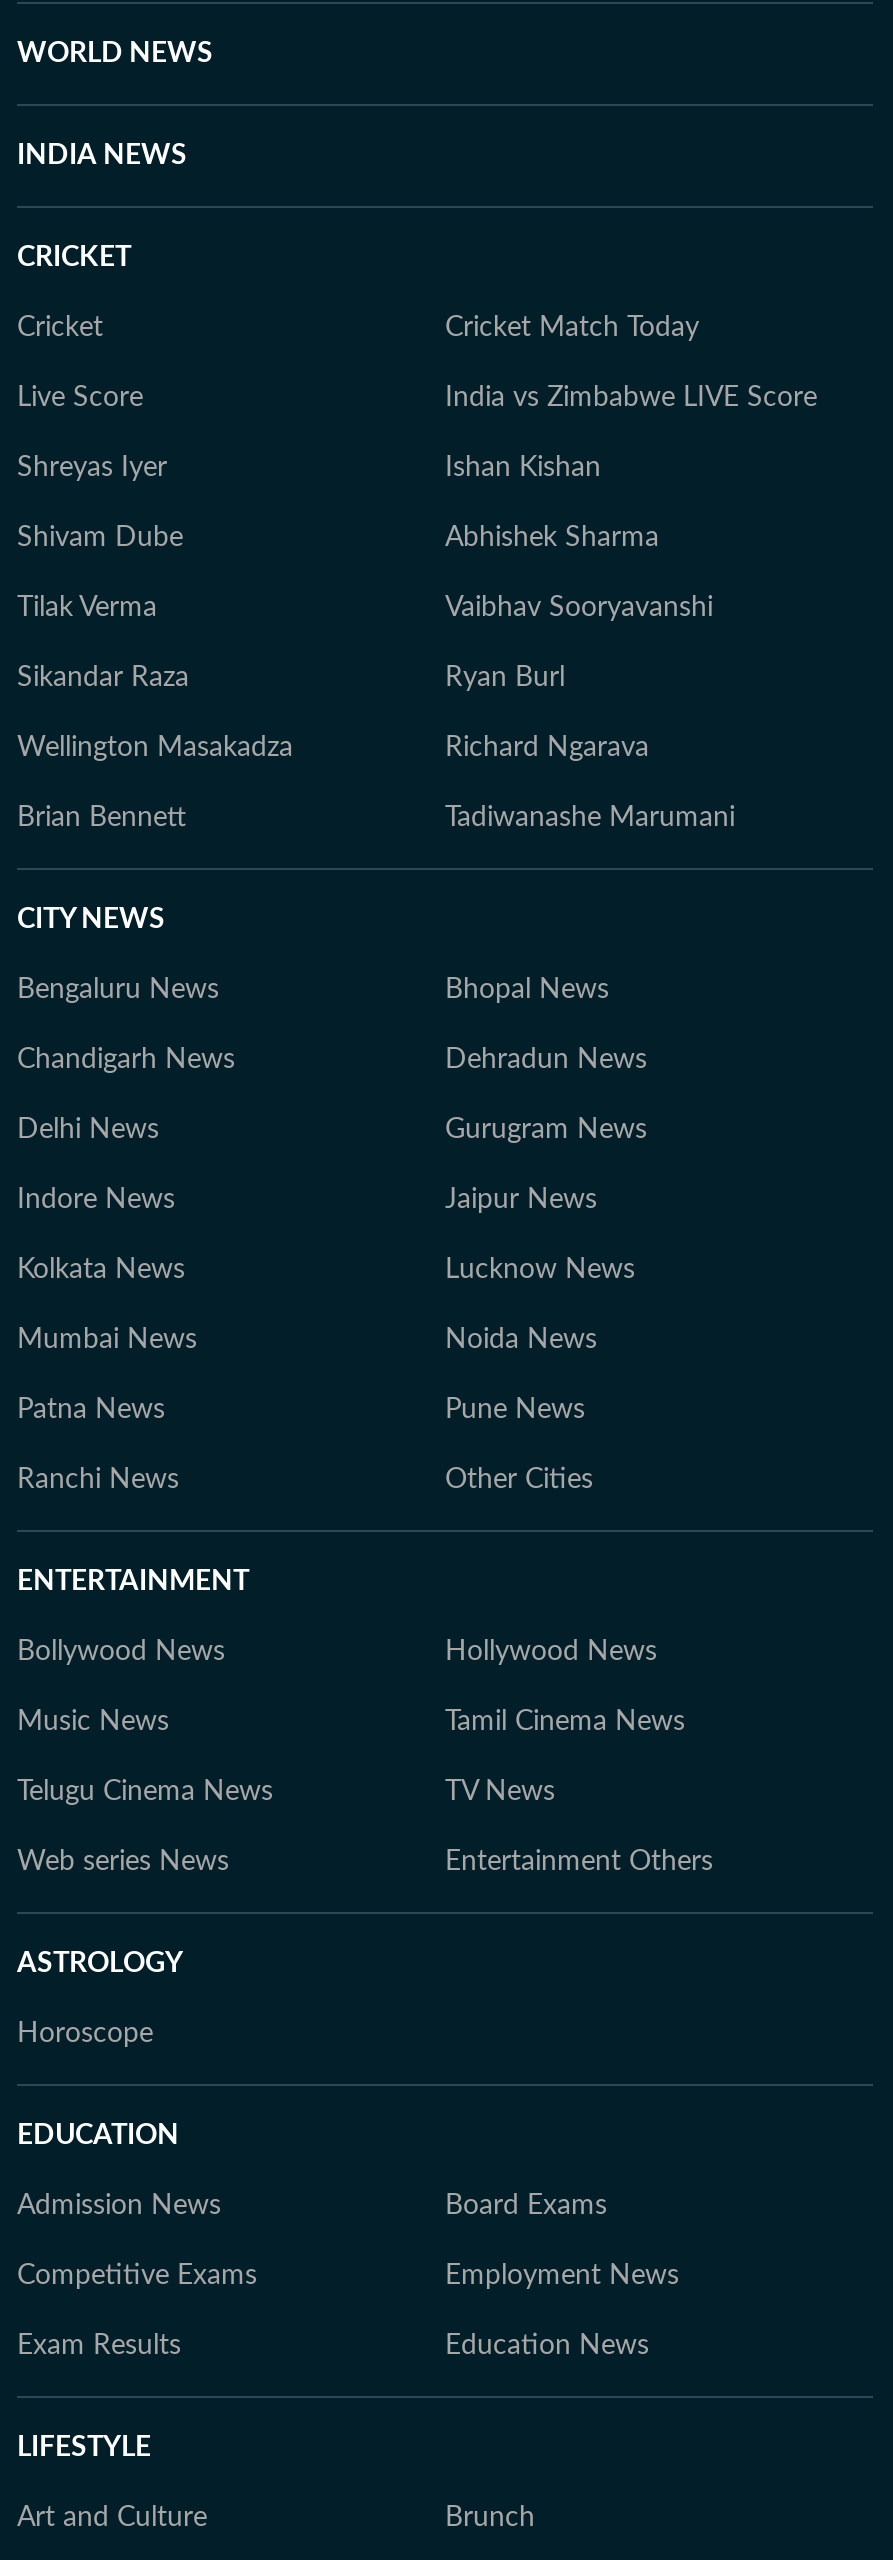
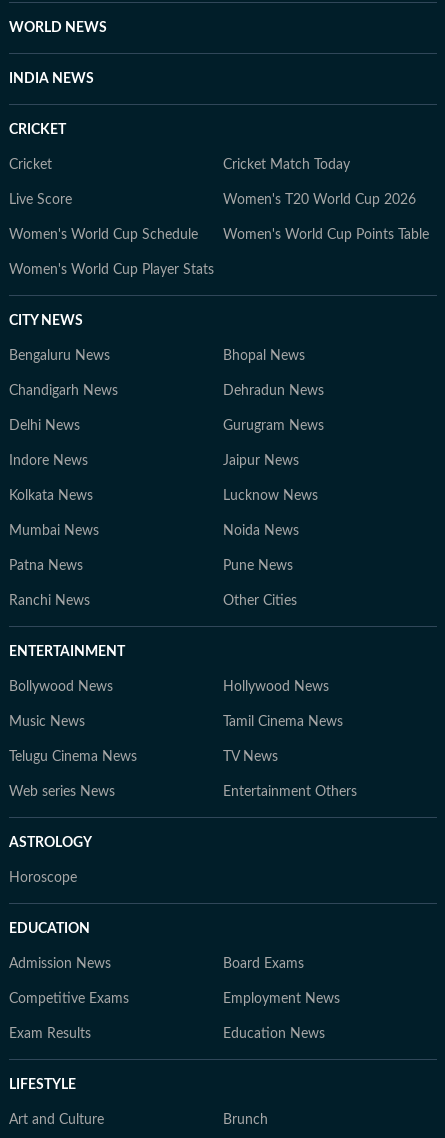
[17,383,817,831] India vs Zimbabwe LIVE Score | Shreyas Iyer | Ishan Kishan | Shivam Dube | Abhishek Sharma | Tilak Verma | Vaibhav Sooryavanshi | Sikandar Raza | Ryan Burl | Wellington Masakadza | Richard Ngarava | Brian Bennett | Tadiwanashe Marumani -> [9,193,429,277] Women's T20 World Cup 2026 | Women's World Cup Schedule | Women's World Cup Points Table | Women's World Cup Player Stats

